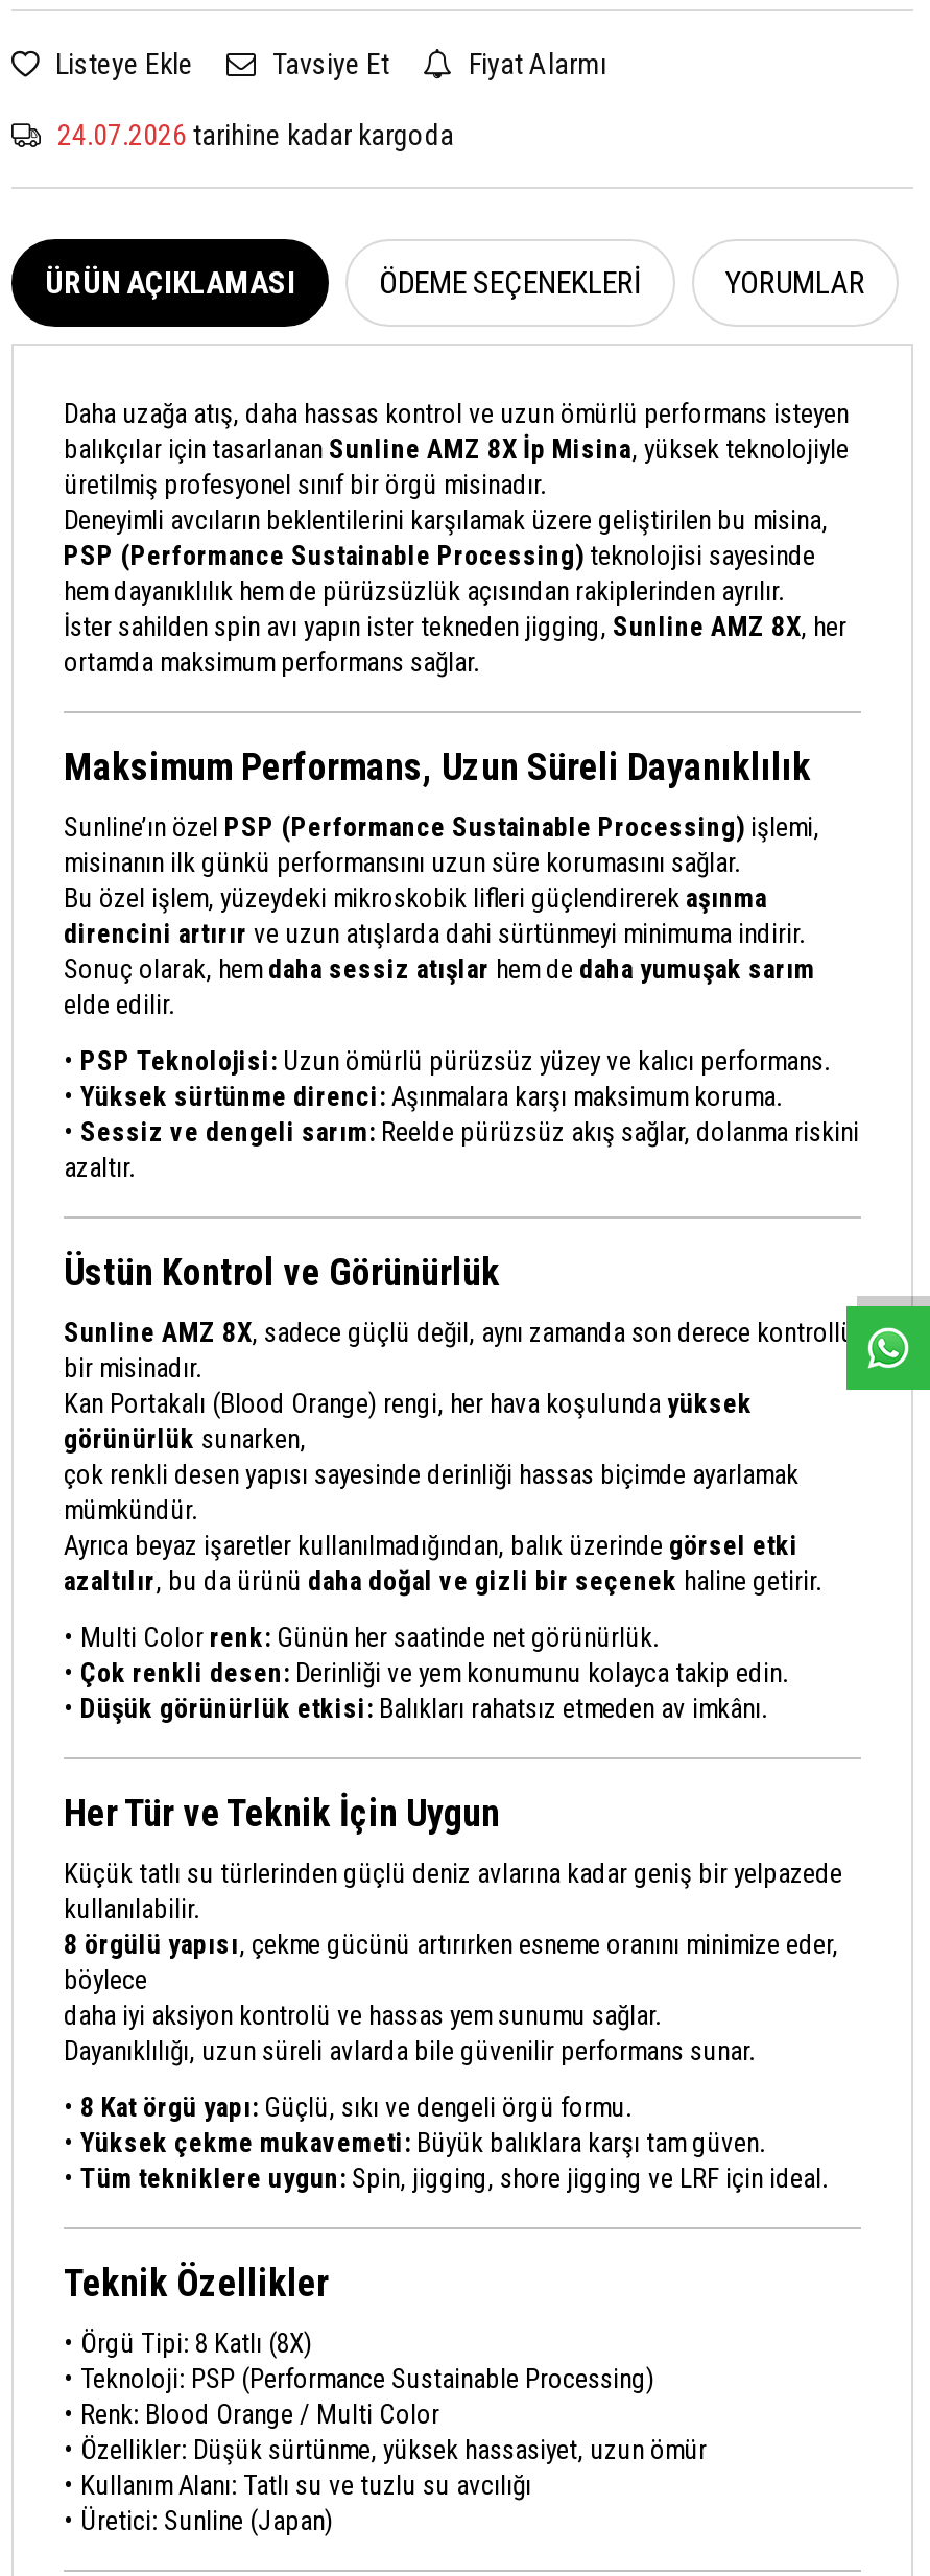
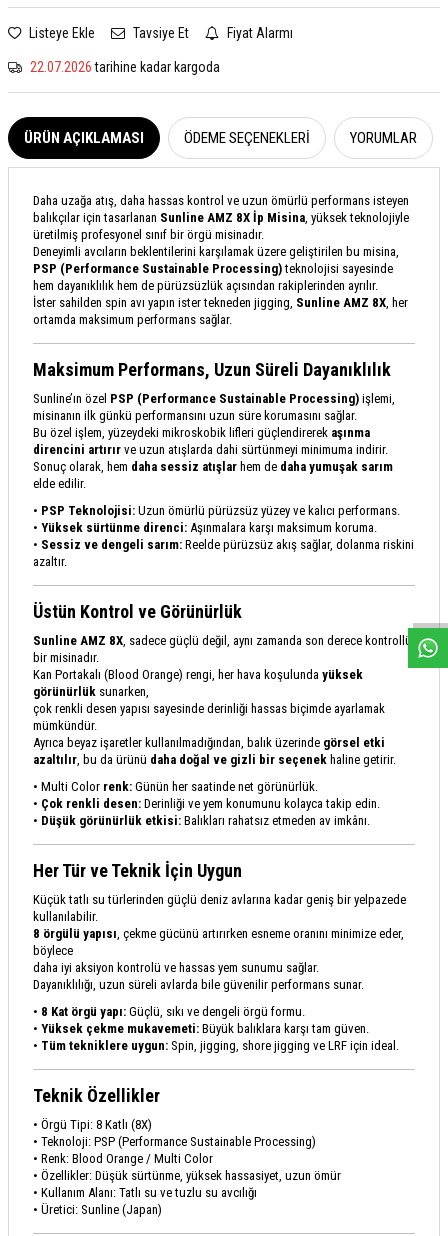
[57,117,454,151] 24.07.2026 tarihine kadar kargoda -> [30,59,220,75] 22.07.2026 tarihine kadar kargoda

